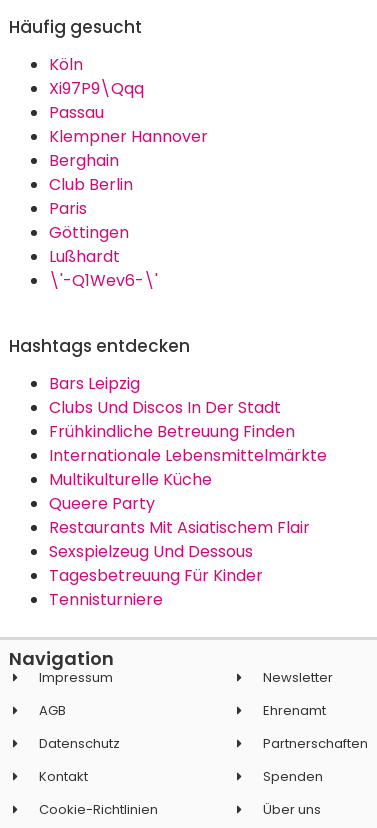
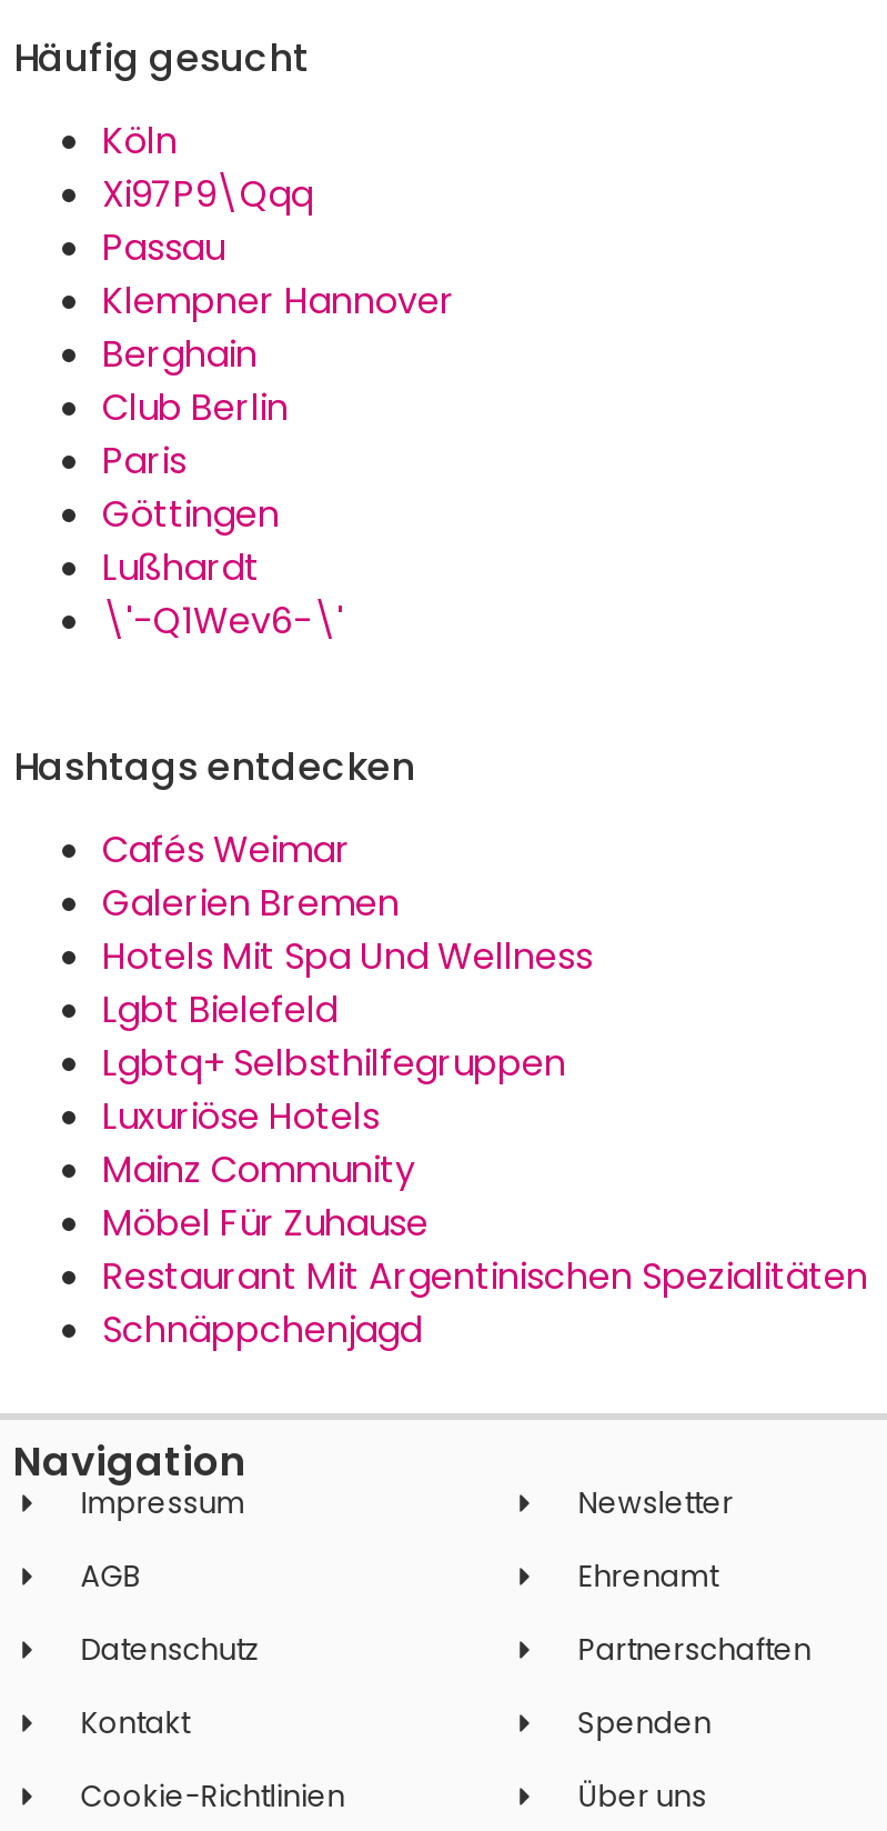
[49,372,327,611] Bars Leipzig | Clubs Und Discos In Der Stadt | Frühkindliche Betreuung Finden | Internationale Lebensmittelmärkte | Multikulturelle Küche | Queere Party | Restaurants Mit Asiatischem Flair | Sexspielzeug Und Dessous | Tagesbetreuung Für Kinder | Tennisturniere -> [102,824,868,1355] Cafés Weimar | Galerien Bremen | Hotels Mit Spa Und Wellness | Lgbt Bielefeld | Lgbtq+ Selbsthilfegruppen | Luxuriöse Hotels | Mainz Community | Möbel Für Zuhause | Restaurant Mit Argentinischen Spezialitäten | Schnäppchenjagd

